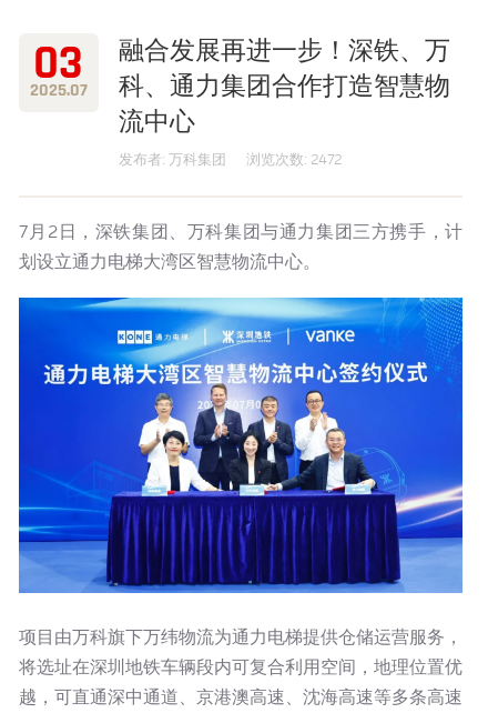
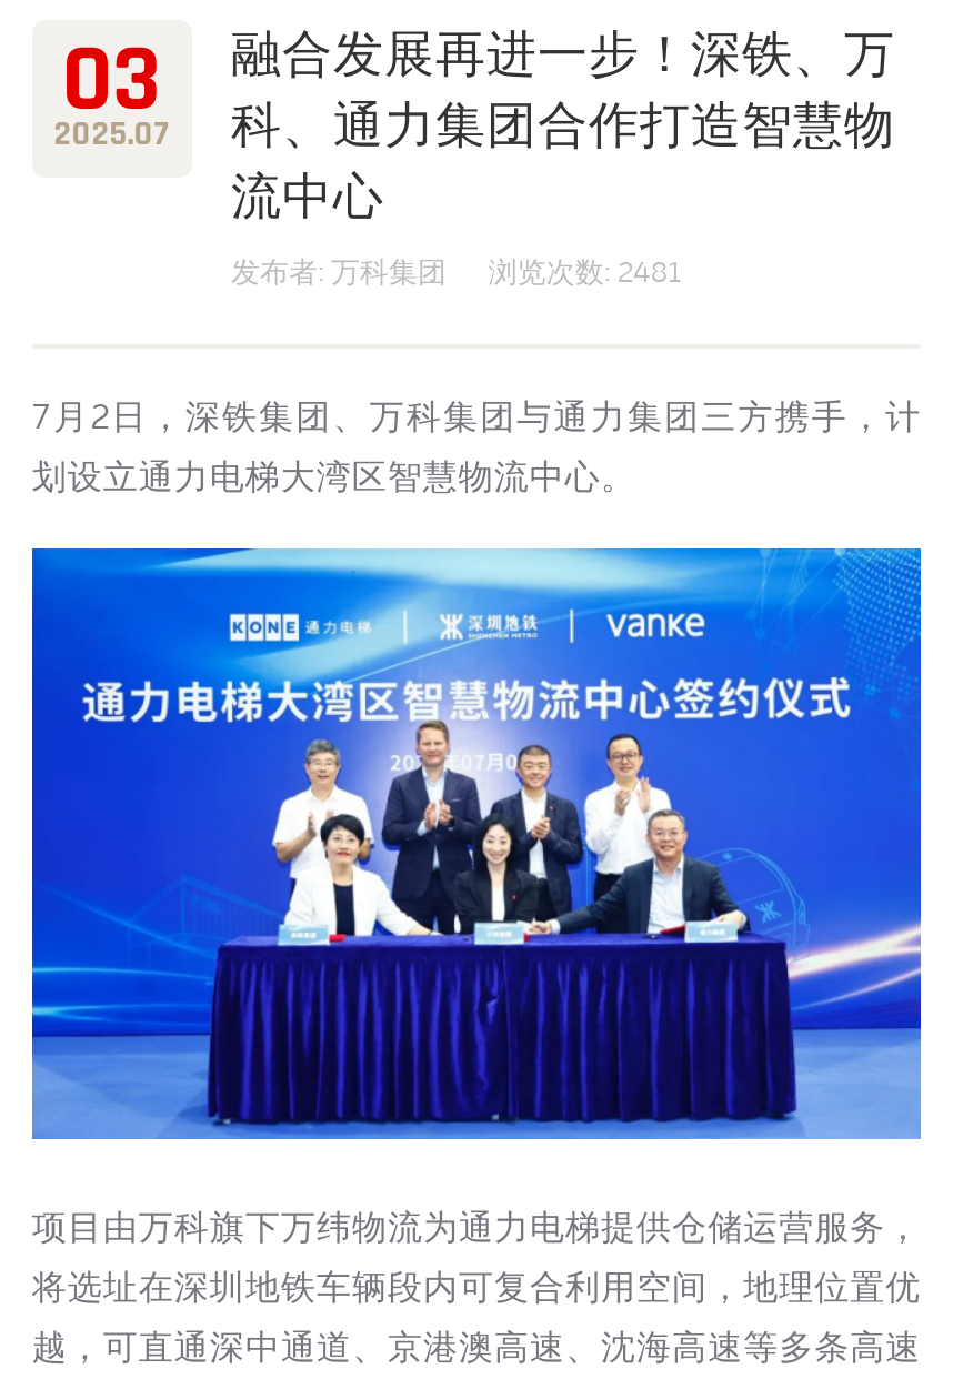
[118,150,342,169] 发布者: 万科集团 浏览次数: 2472 -> [231,254,682,291] 发布者: 万科集团 浏览次数: 2481

